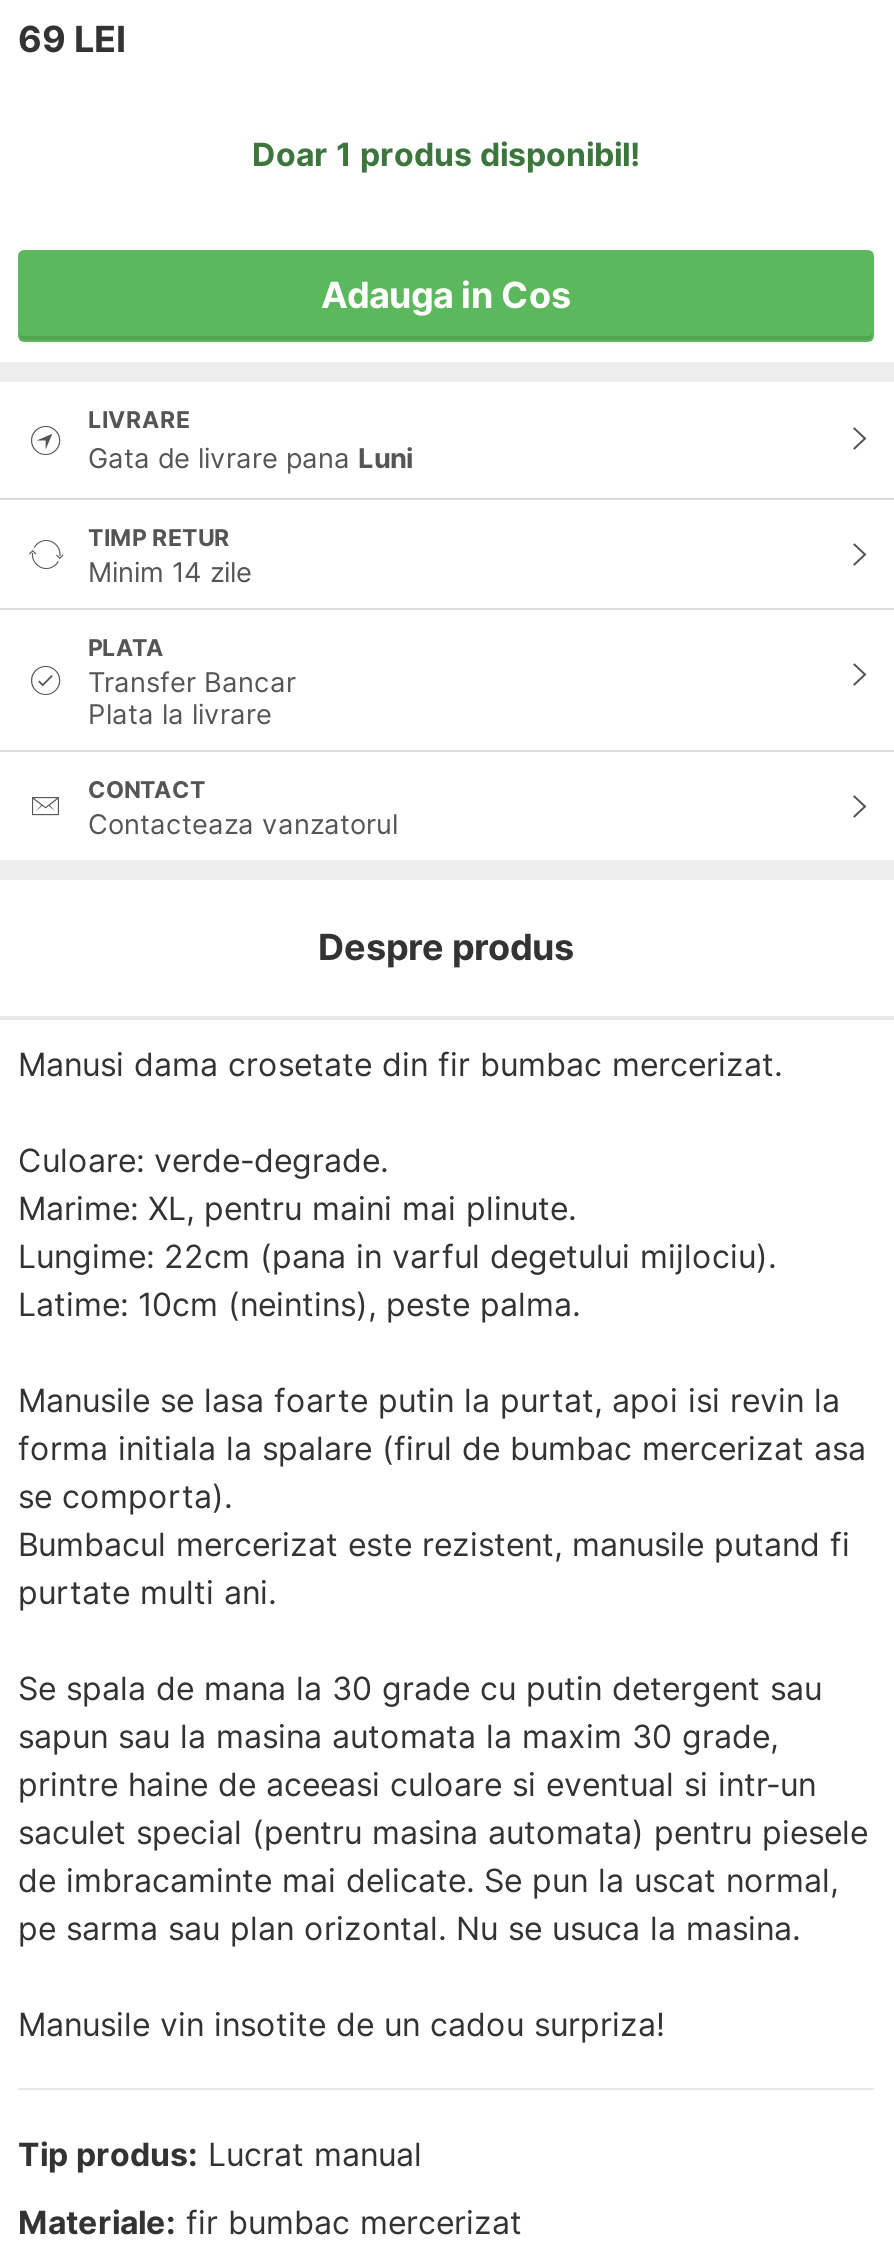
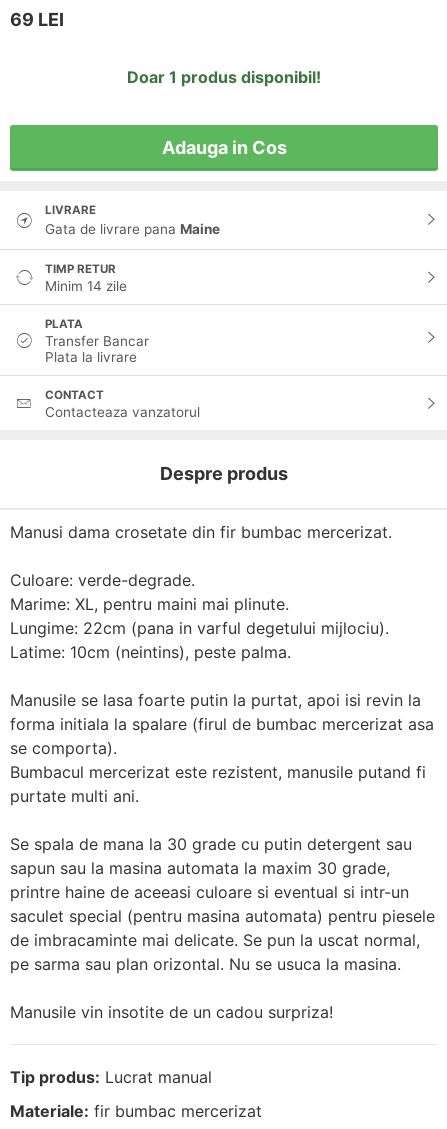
[88,442,414,474] Gata de livrare pana Luni -> [45,221,220,237] Gata de livrare pana Maine

